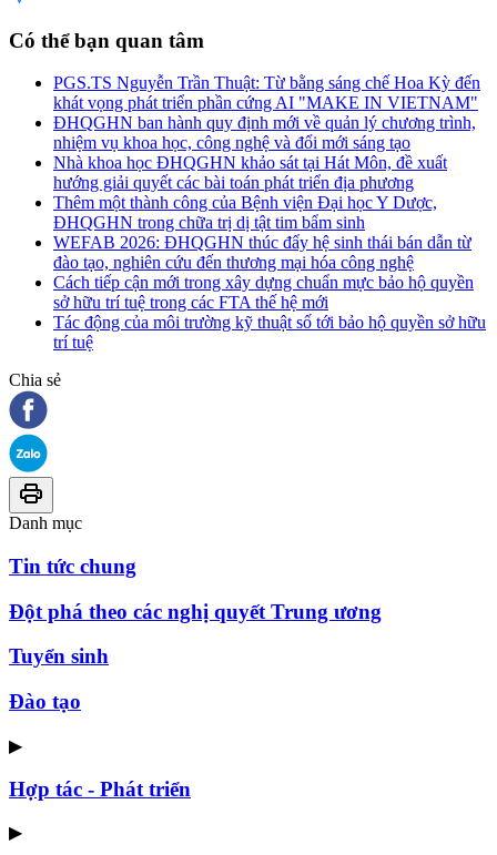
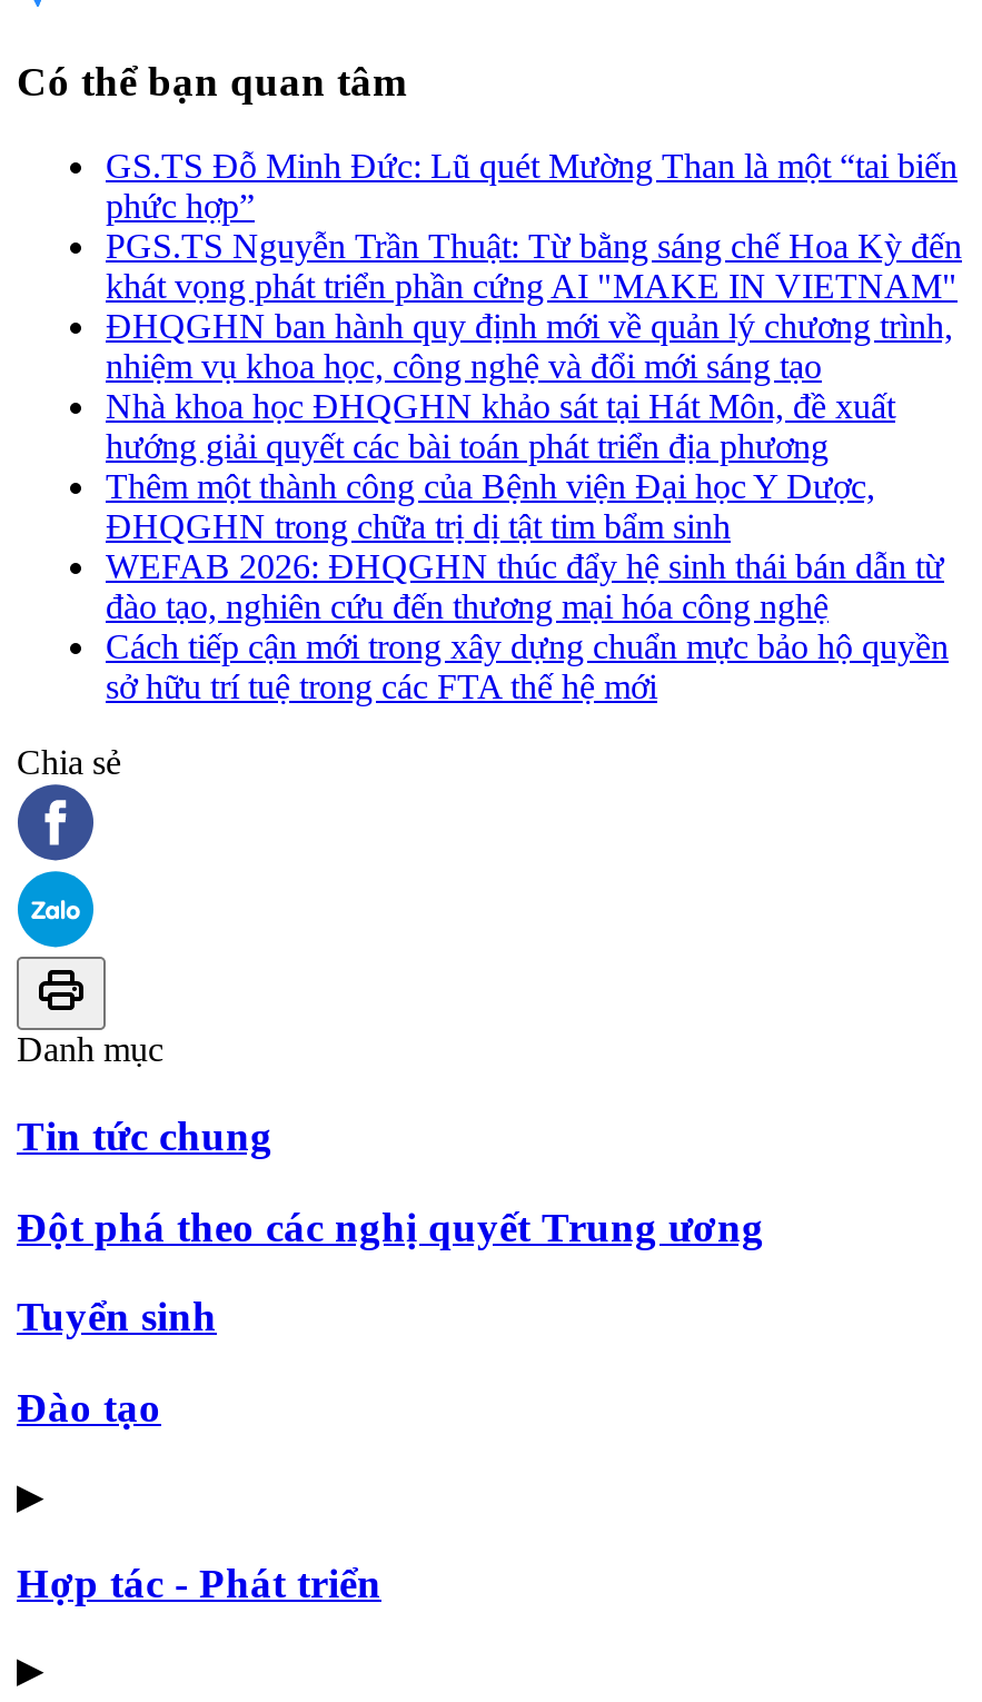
none -> [106,147,958,225] GS.TS Đỗ Minh Đức: Lũ quét Mường Than là một “tai biến | phức hợp”
moved [53,73,480,312] -> [106,227,962,706]: PGS.TS Nguyễn Trần Thuật: Từ bằng sáng chế Hoa Kỳ đến | khát vọng phát triển phần cứng AI "MAKE IN VIETNAM" | ĐHQGHN ban hành quy định mới về quản lý chương trình, | ... | Cách tiếp cận mới trong xây dựng chuẩn mực bảo hộ quyền | sở hữu trí tuệ trong các FTA thế hệ mới
[53,313,486,352] Tác động của môi trường kỹ thuật số tới bảo hộ quyền sở hữu | trí tuệ -> none

